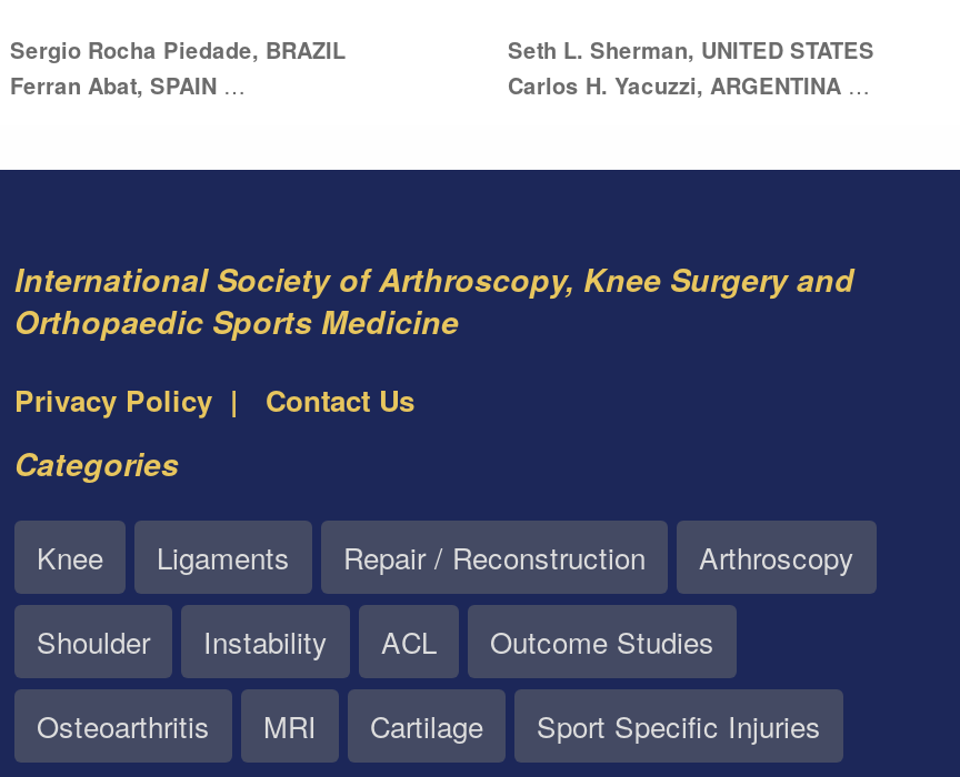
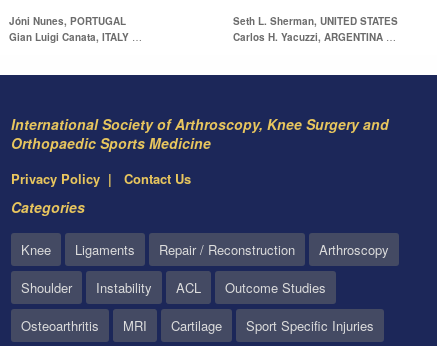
[10,35,346,102] Sergio Rocha Piedade, BRAZIL | Ferran Abat, SPAIN … -> [9,14,142,44] Jóni Nunes, PORTUGAL | Gian Luigi Canata, ITALY …

